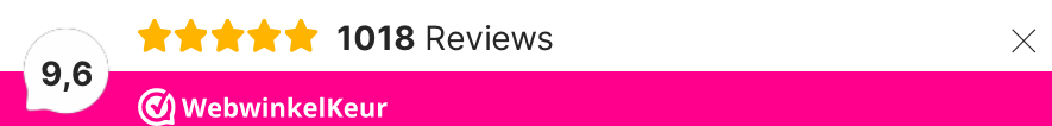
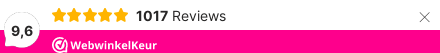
[337,15,553,56] 1018 Reviews -> [136,6,226,23] 1017 Reviews

